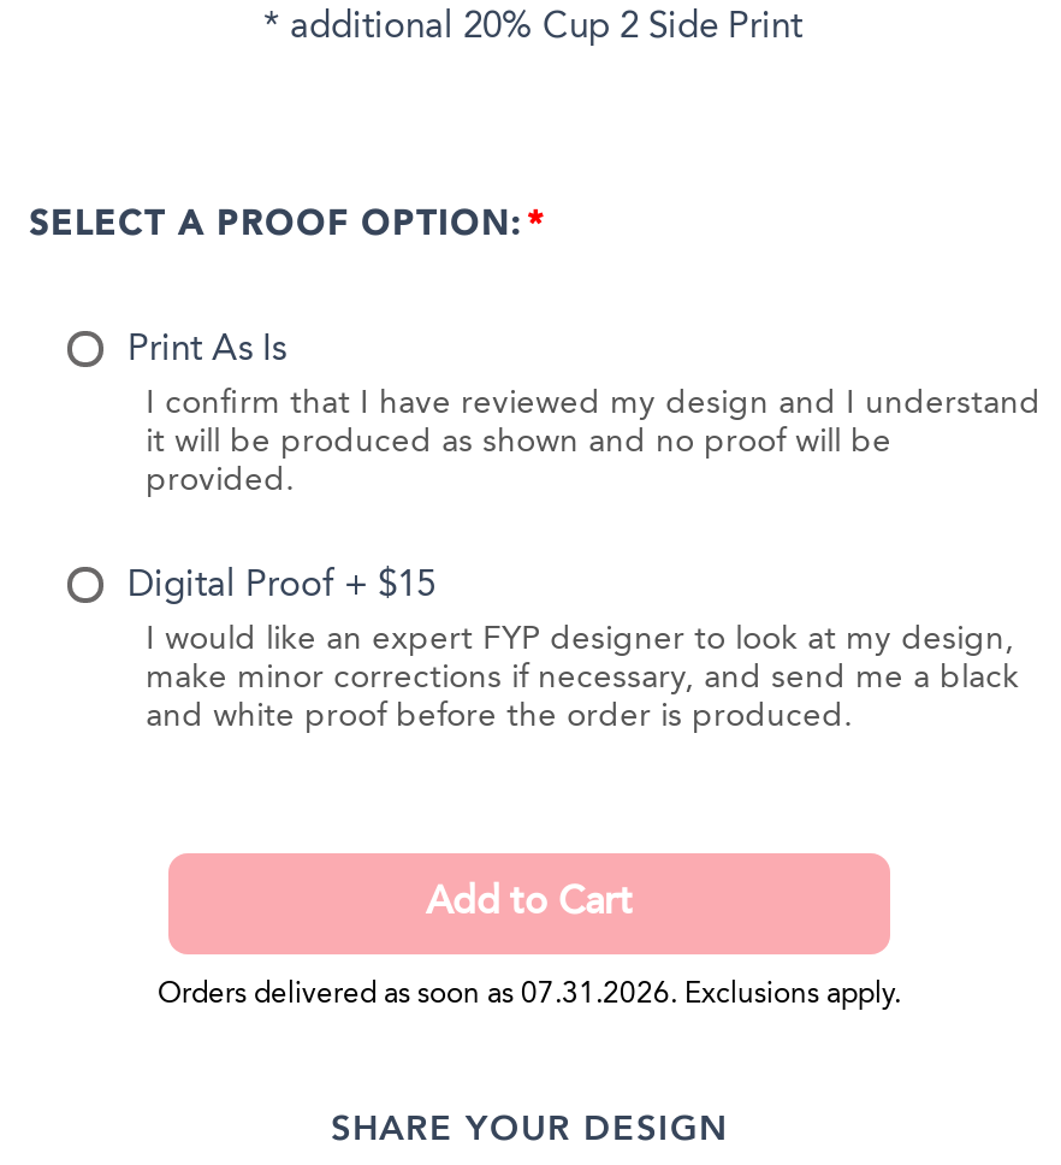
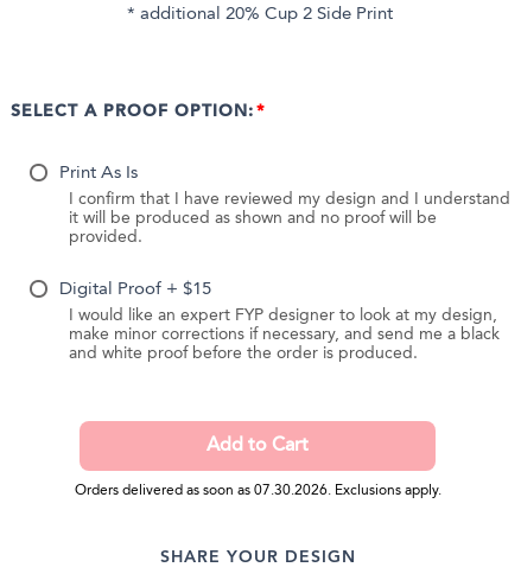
[158,981,901,1010] Orders delivered as soon as 07.31.2026. Exclusions apply. -> [74,484,441,498] Orders delivered as soon as 07.30.2026. Exclusions apply.

